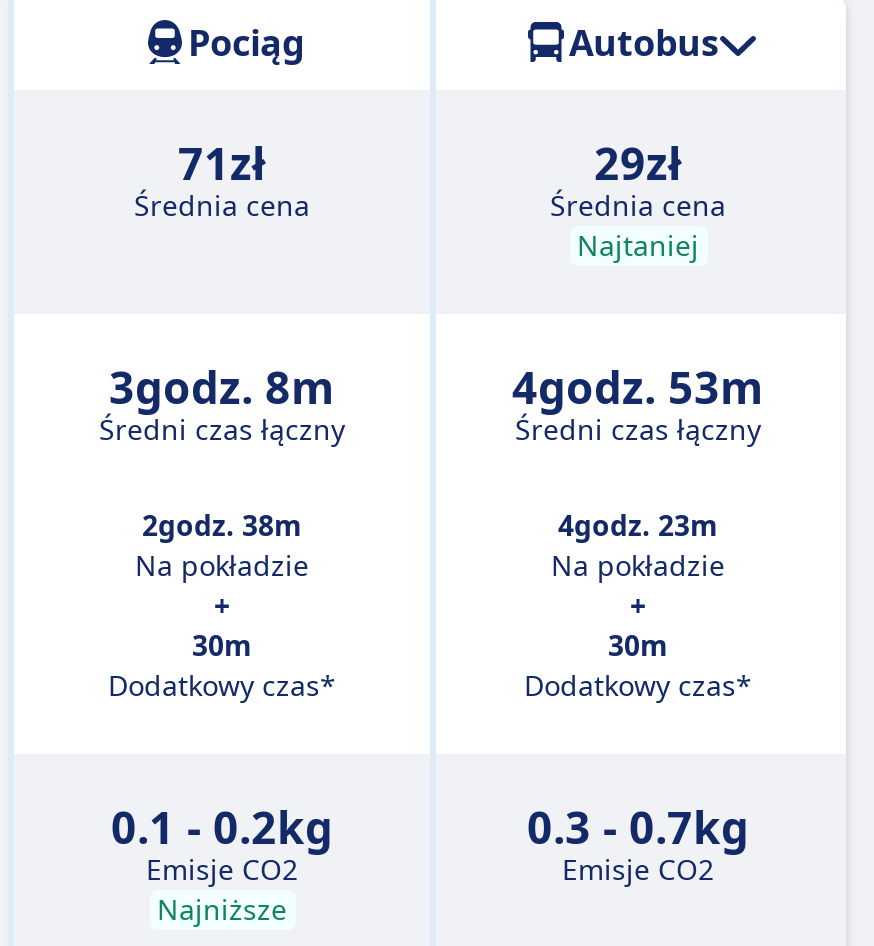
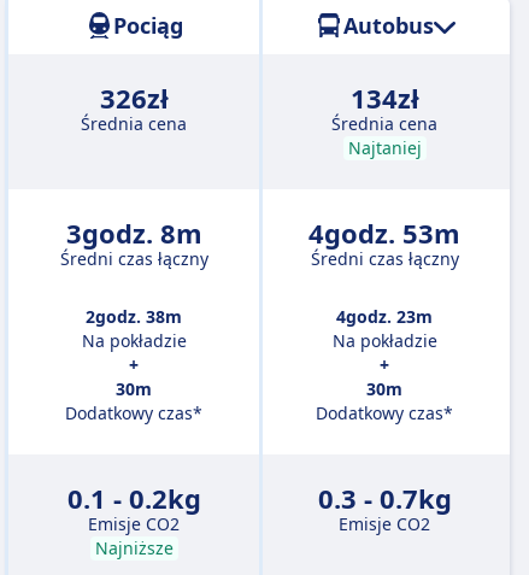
[178,132,266,192] 71zł -> [99,80,168,116] 326zł
[594,132,682,192] 29zł -> [350,80,419,116] 134zł

